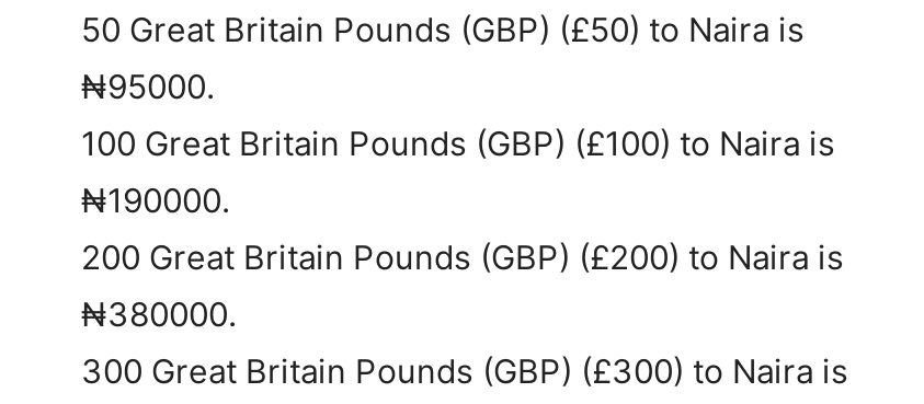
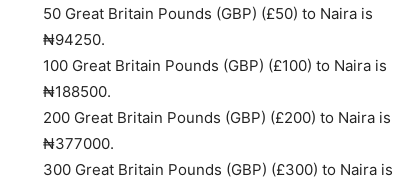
[81,66,215,108] ₦95000. -> [43,30,105,49] ₦94250.
[81,180,230,221] ₦190000. -> [43,82,111,101] ₦188500.
[81,294,237,335] ₦380000. -> [43,134,114,153] ₦377000.

